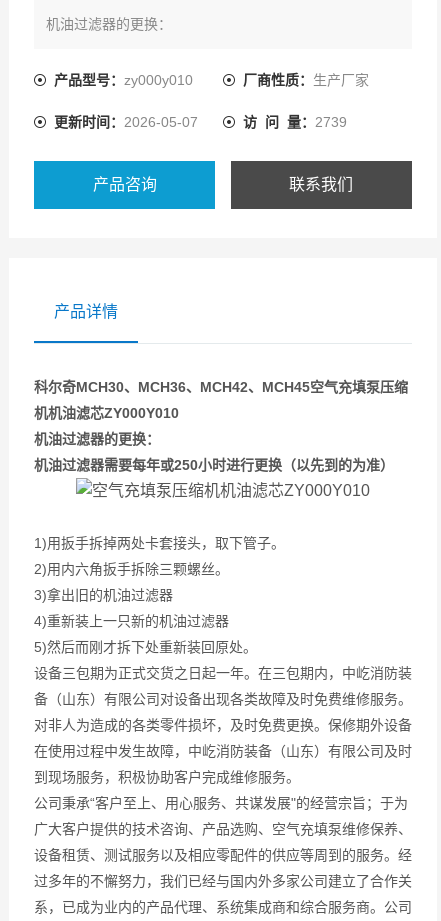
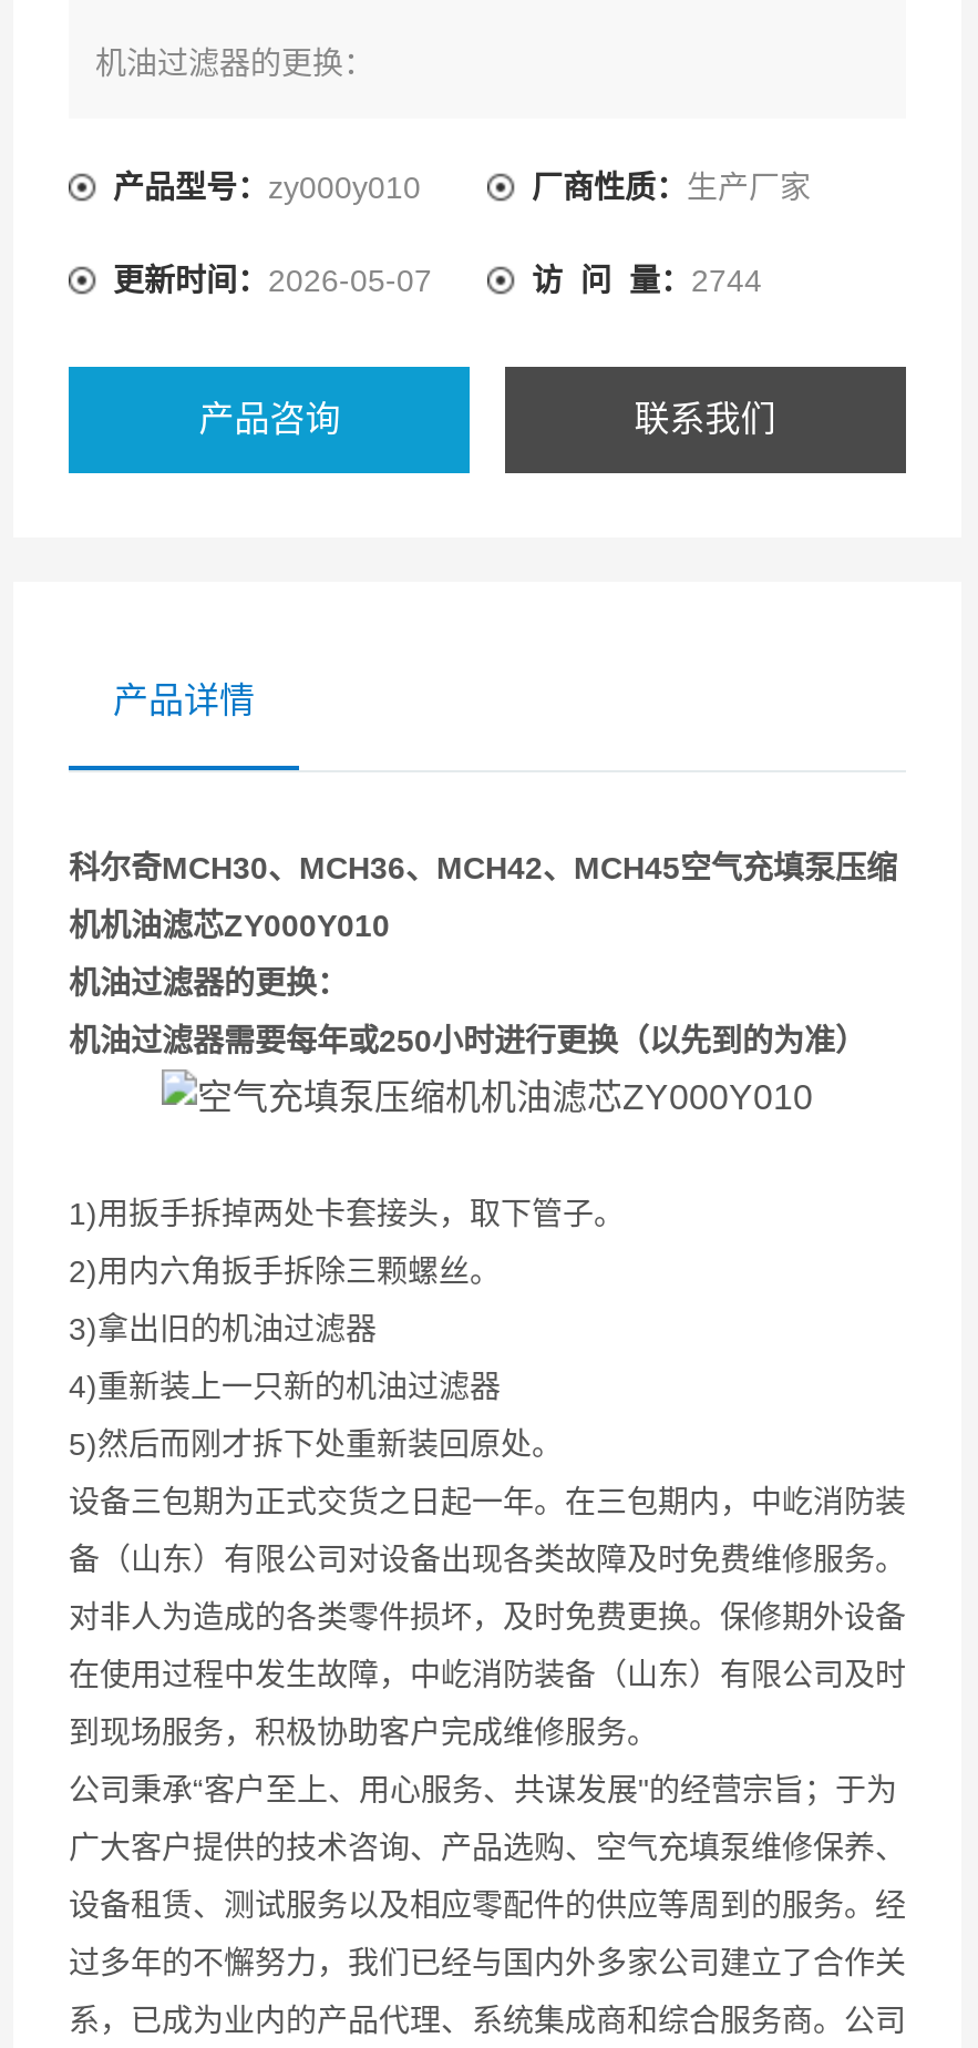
[243,114,347,130] 访 问 量：2739 -> [532,263,762,298] 访 问 量：2744

